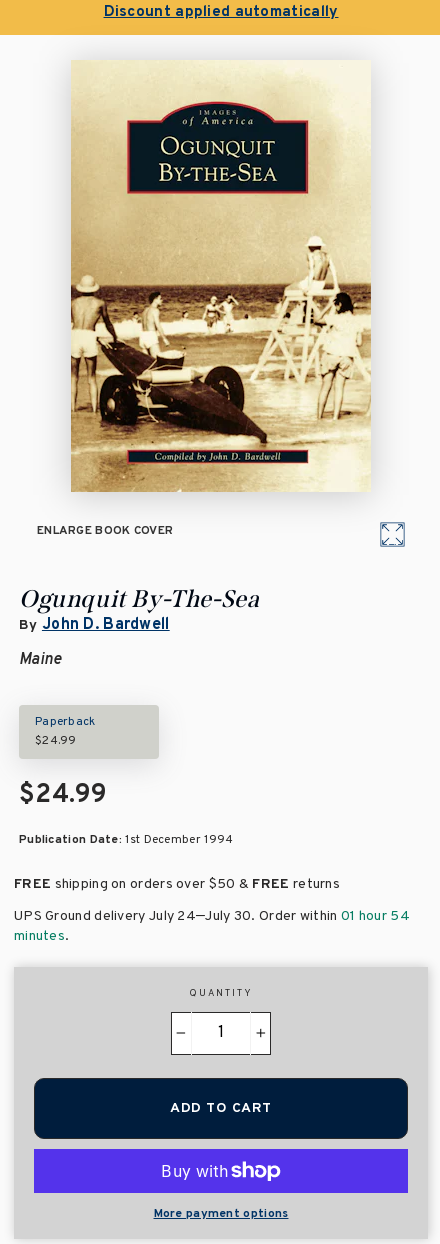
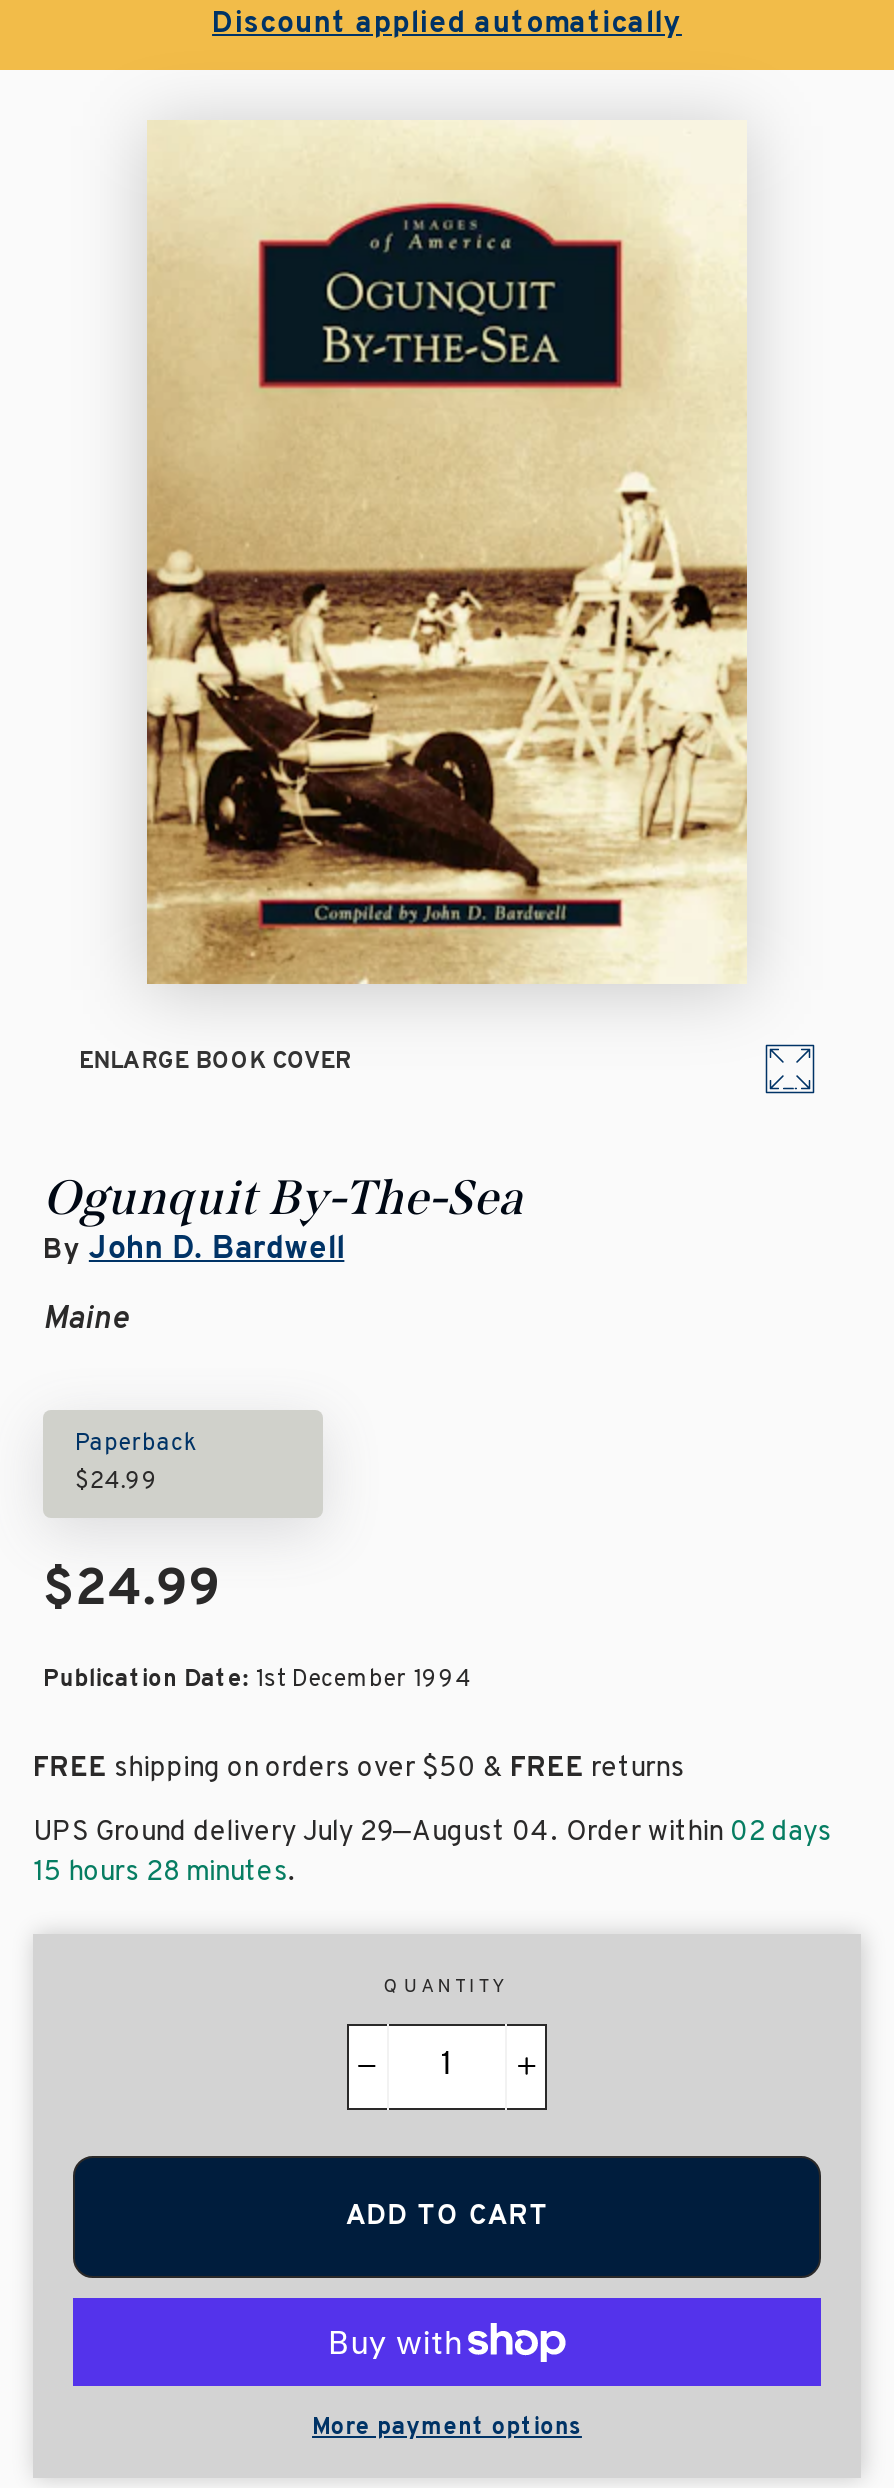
[14,906,410,945] UPS Ground delivery July 24–July 30. Order within 01 hour 54 | minutes. -> [33,1812,832,1890] UPS Ground delivery July 29–August 04. Order within 02 days | 15 hours 28 minutes.

